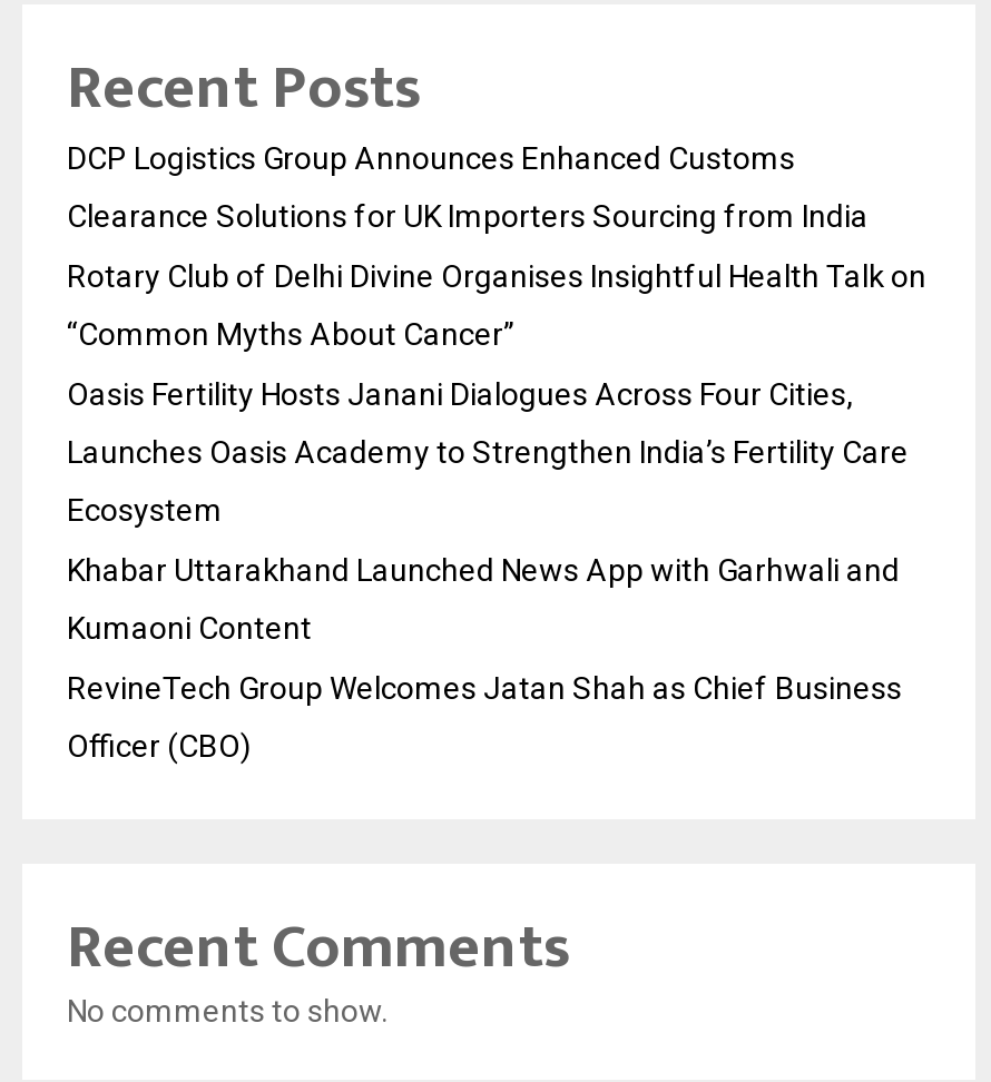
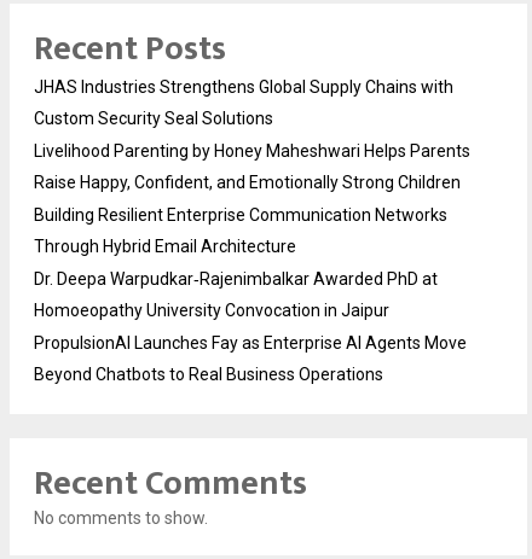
[67,141,926,765] DCP Logistics Group Announces Enhanced Customs | Clearance Solutions for UK Importers Sourcing from India | Rotary Club of Delhi Divine Organises Insightful Health Talk on | “Common Myths About Cancer” | Oasis Fertility Hosts Janani Dialogues Across Four Cities, | Launches Oasis Academy to Strengthen India’s Fertility Care | Ecosystem | Khabar Uttarakhand Launched News App with Garhwali and | Kumaoni Content | RevineTech Group Welcomes Jatan Shah as Chief Business | Officer (CBO) -> [34,78,470,384] JHAS Industries Strengthens Global Supply Chains with | Custom Security Seal Solutions | Livelihood Parenting by Honey Maheshwari Helps Parents | Raise Happy, Confident, and Emotionally Strong Children | Building Resilient Enterprise Communication Networks | Through Hybrid Email Architecture | Dr. Deepa Warpudkar‑Rajenimbalkar Awarded PhD at | Homoeopathy University Convocation in Jaipur | PropulsionAI Launches Fay as Enterprise AI Agents Move | Beyond Chatbots to Real Business Operations

